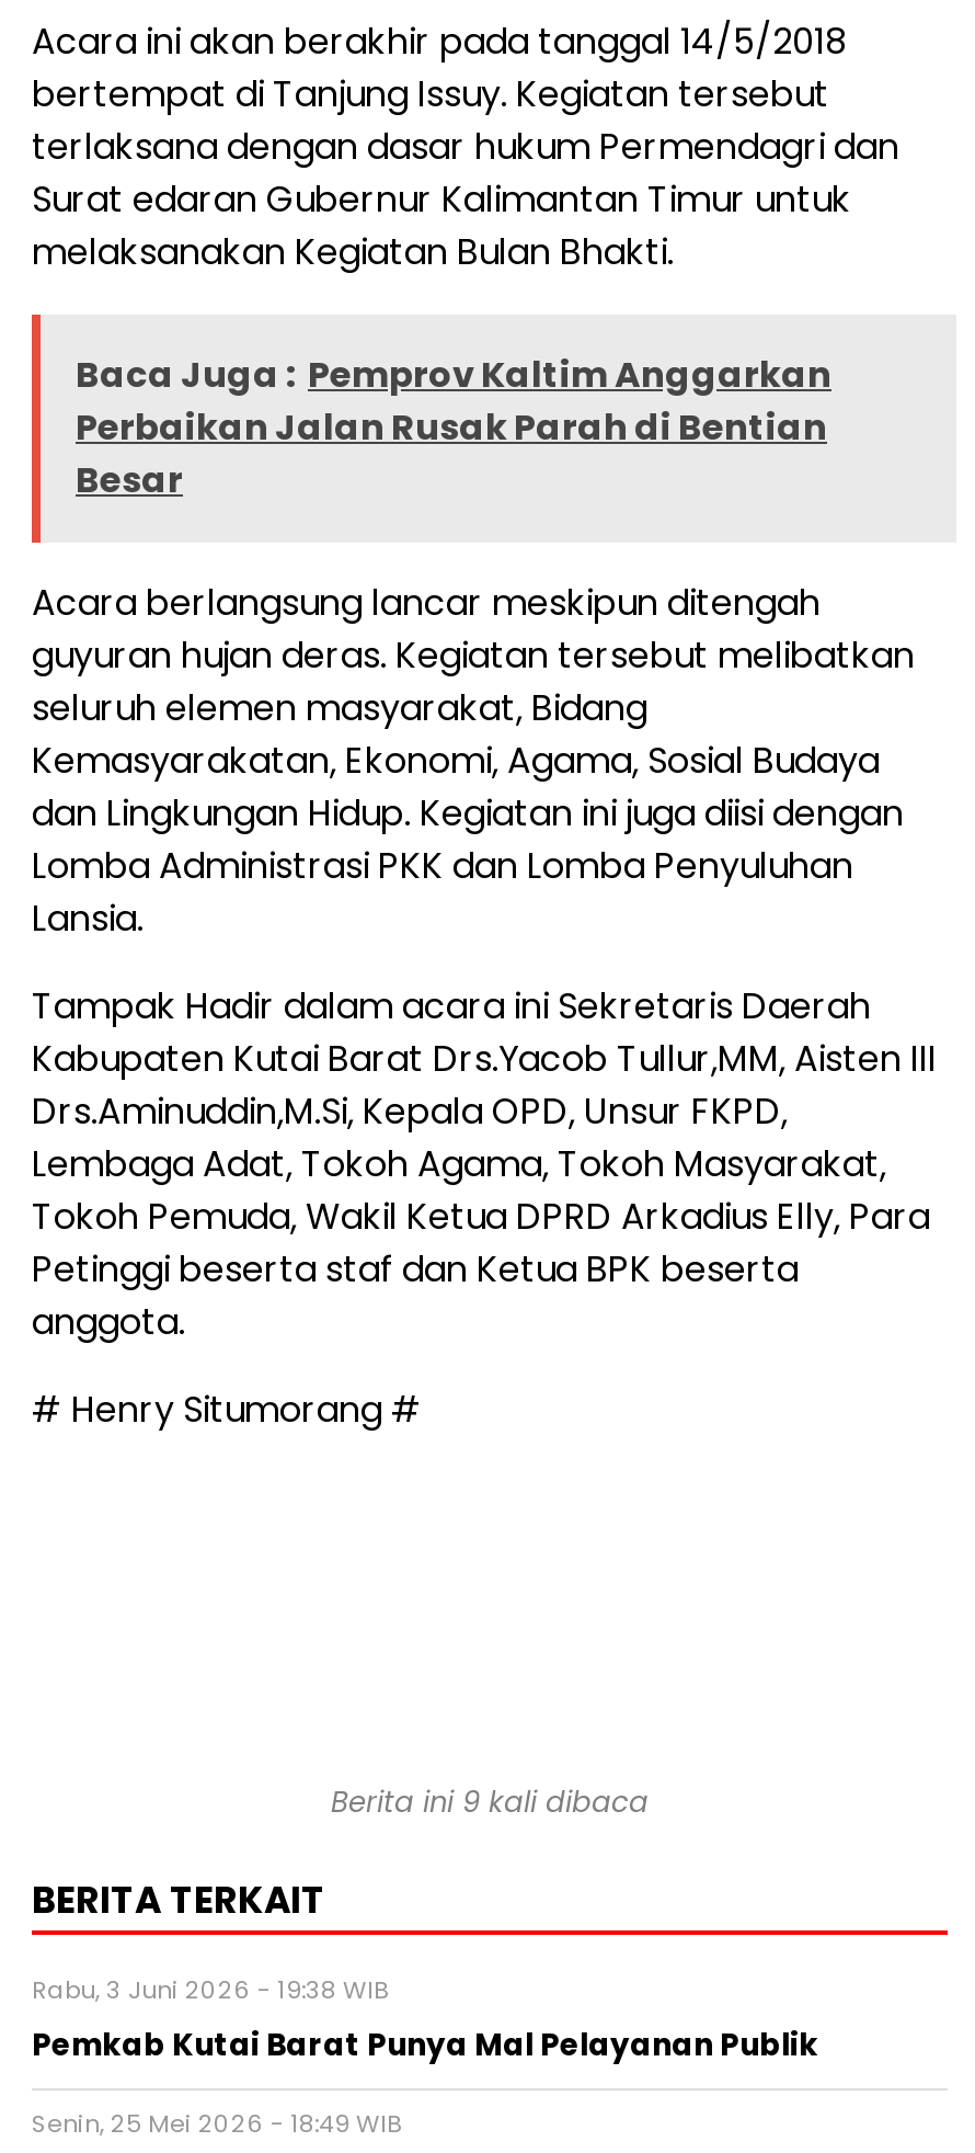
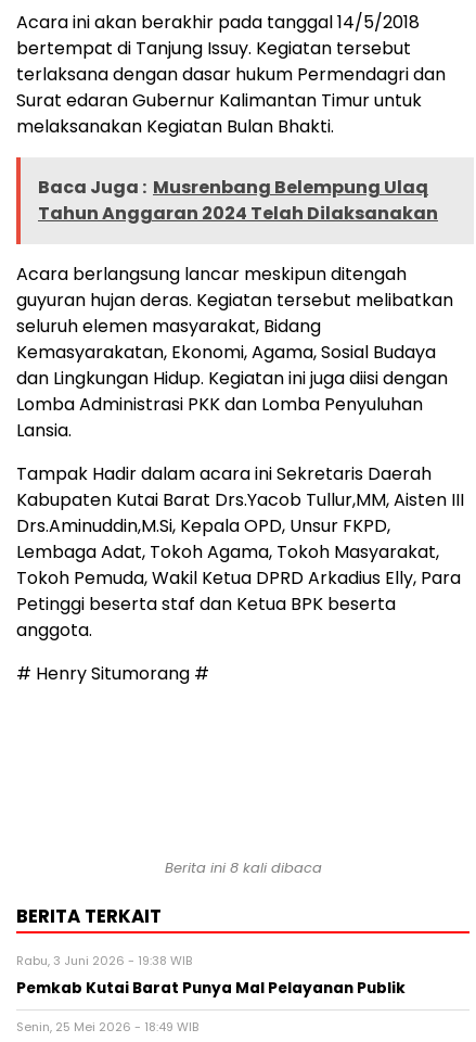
[76,349,831,505] Baca Juga : Pemprov Kaltim Anggarkan | Perbaikan Jalan Rusak Parah di Bentian | Besar -> [38,174,438,225] Baca Juga : Musrenbang Belempung Ulaq | Tahun Anggaran 2024 Telah Dilaksanakan
[331,1781,649,1822] Berita ini 9 kali dibaca -> [164,857,321,878] Berita ini 8 kali dibaca

